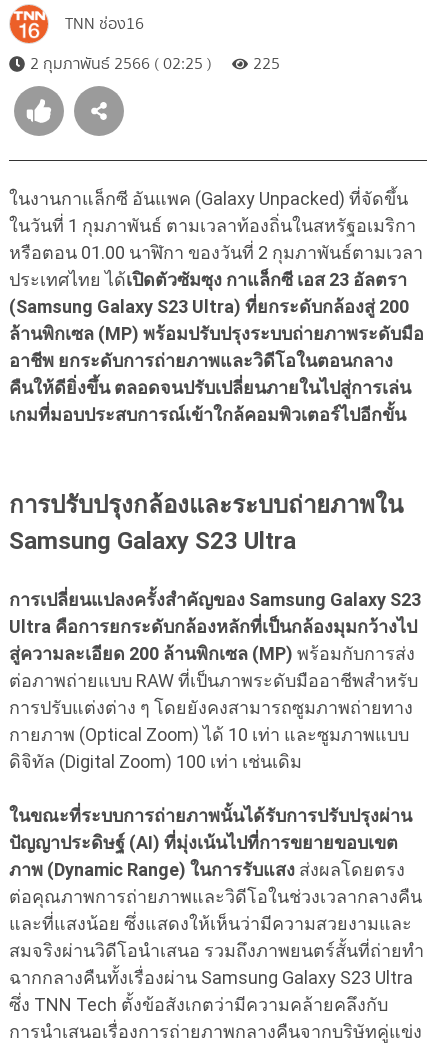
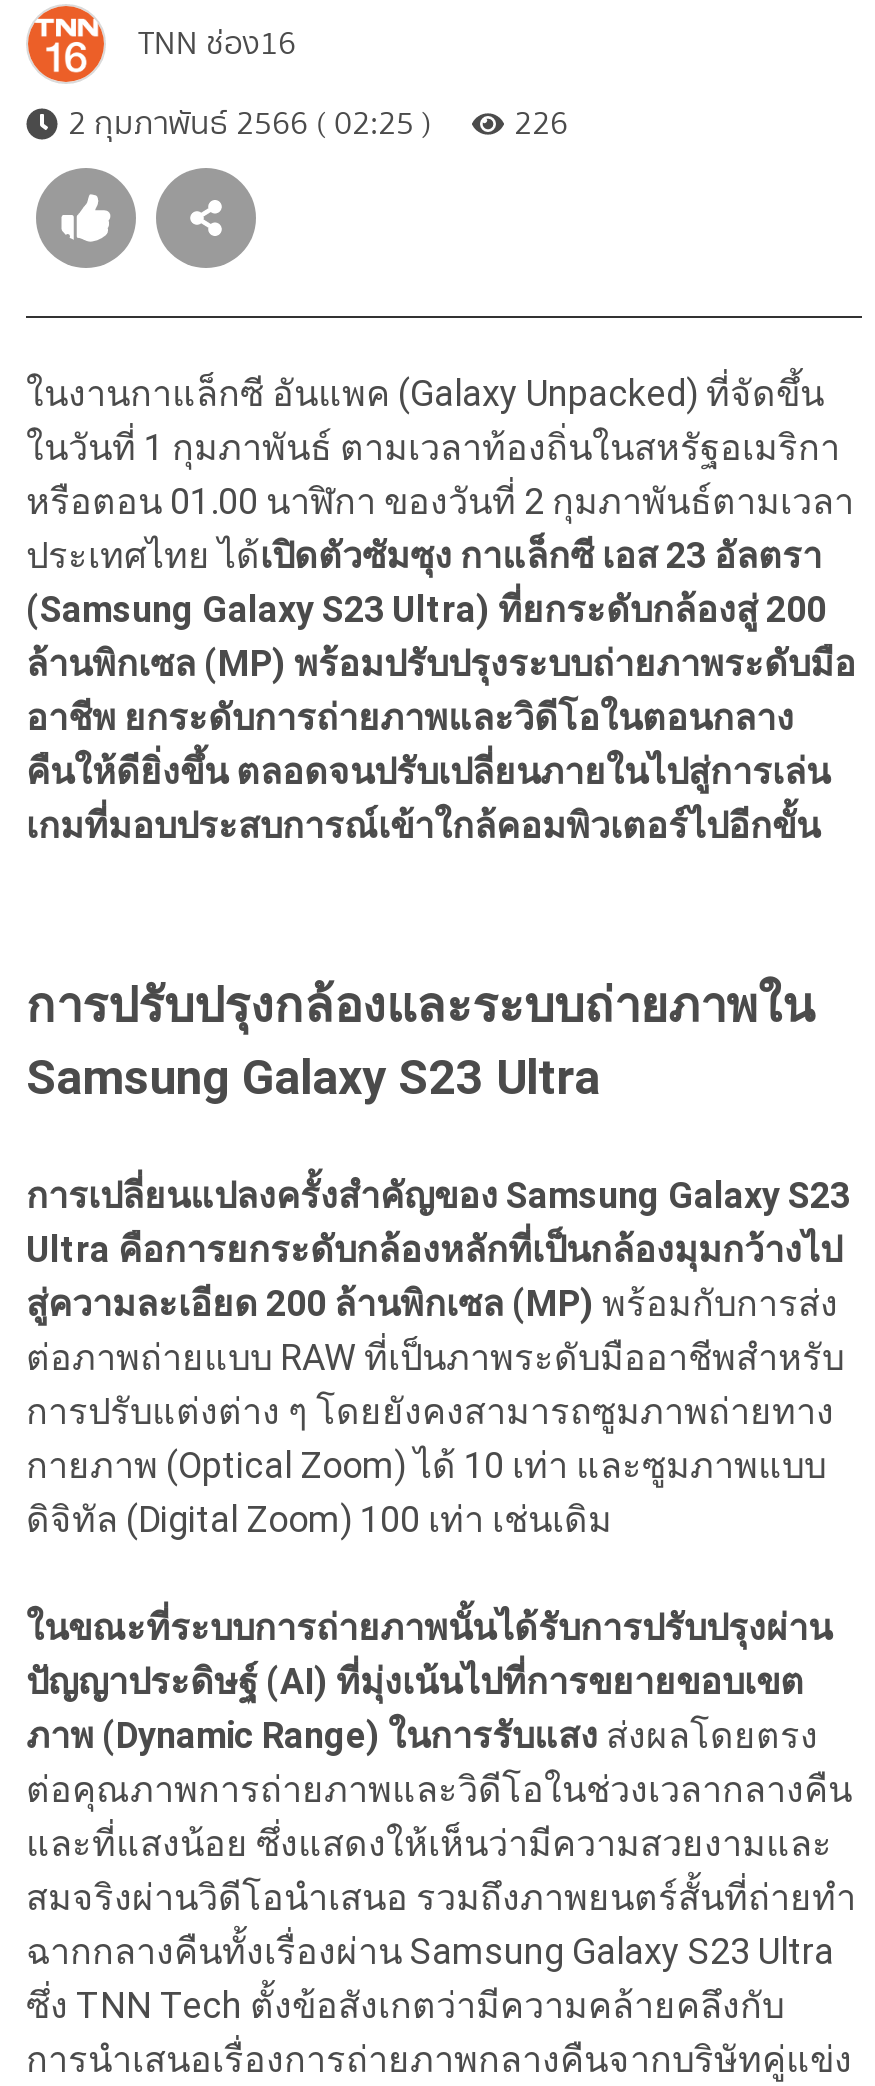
[30,52,280,75] 2 กุมภาพันธ์ 2566 ( 02:25 ) 225 -> [68,100,568,146] 2 กุมภาพันธ์ 2566 ( 02:25 ) 226

